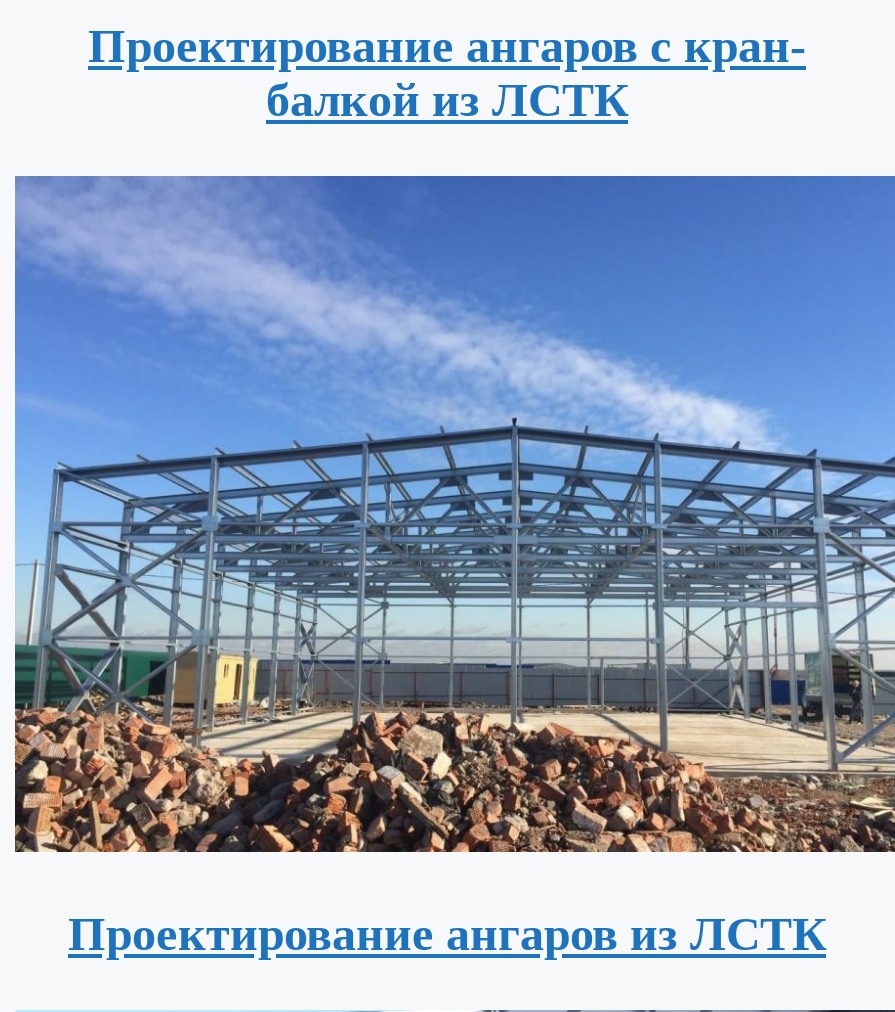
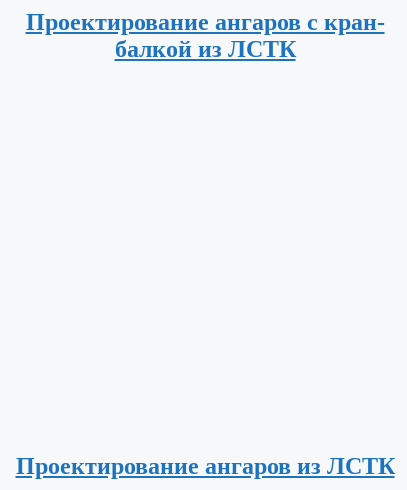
[13,174,889,854] [image] -> none

